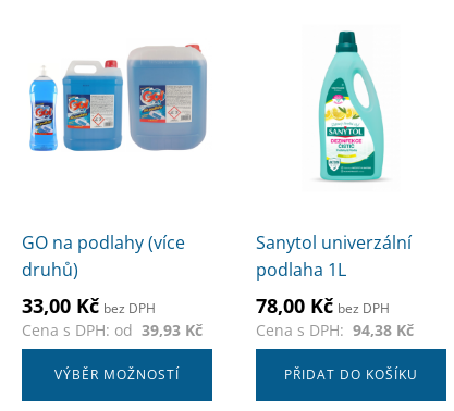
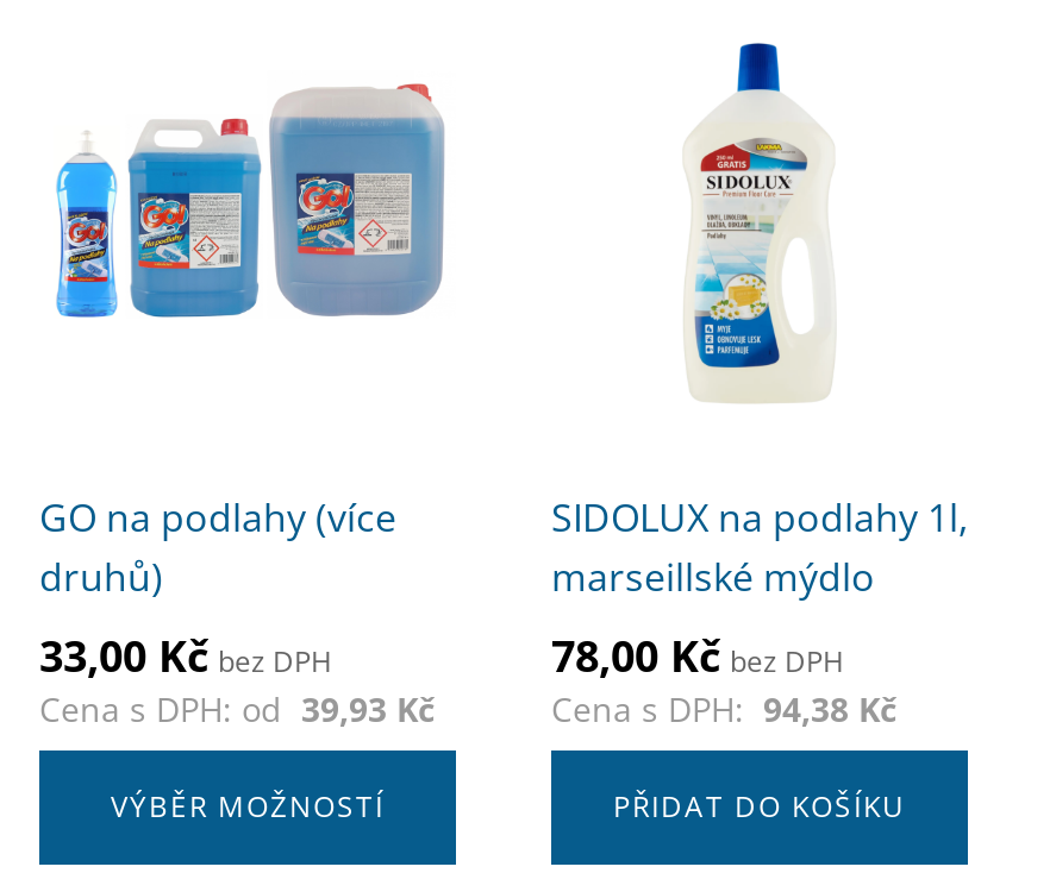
[256,26,412,282] [image] | Sanytol univerzální | podlaha 1L -> [551,42,968,603] [image] | SIDOLUX na podlahy 1l, | marseillské mýdlo

